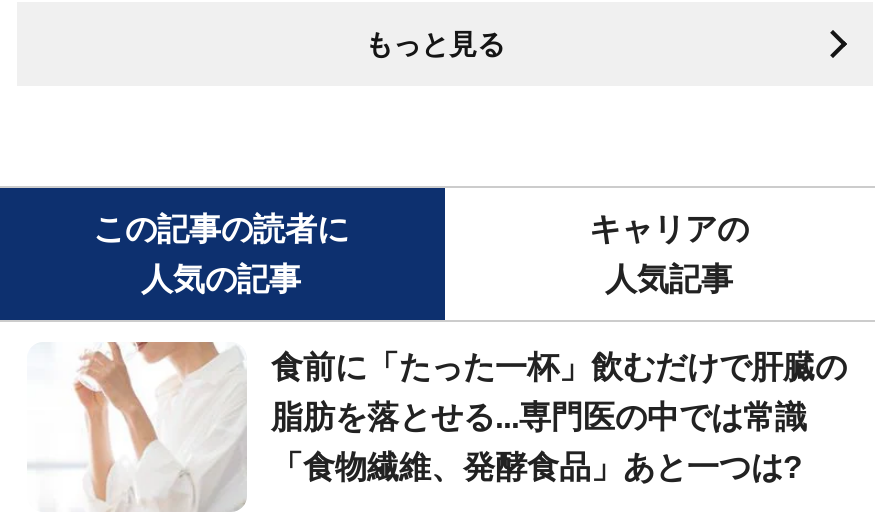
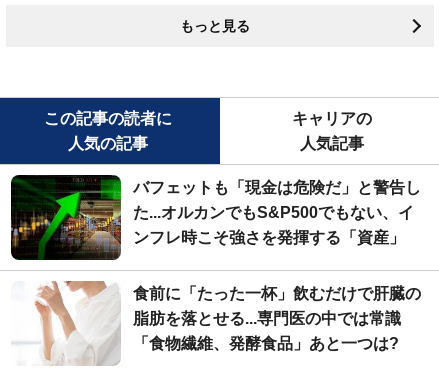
none -> [10,174,421,261] [image] | バフェットも「現金は危険だ」と警告し | た...オルカンでもS&P500でもない、イ | ンフレ時こそ強さを発揮する「資産」

